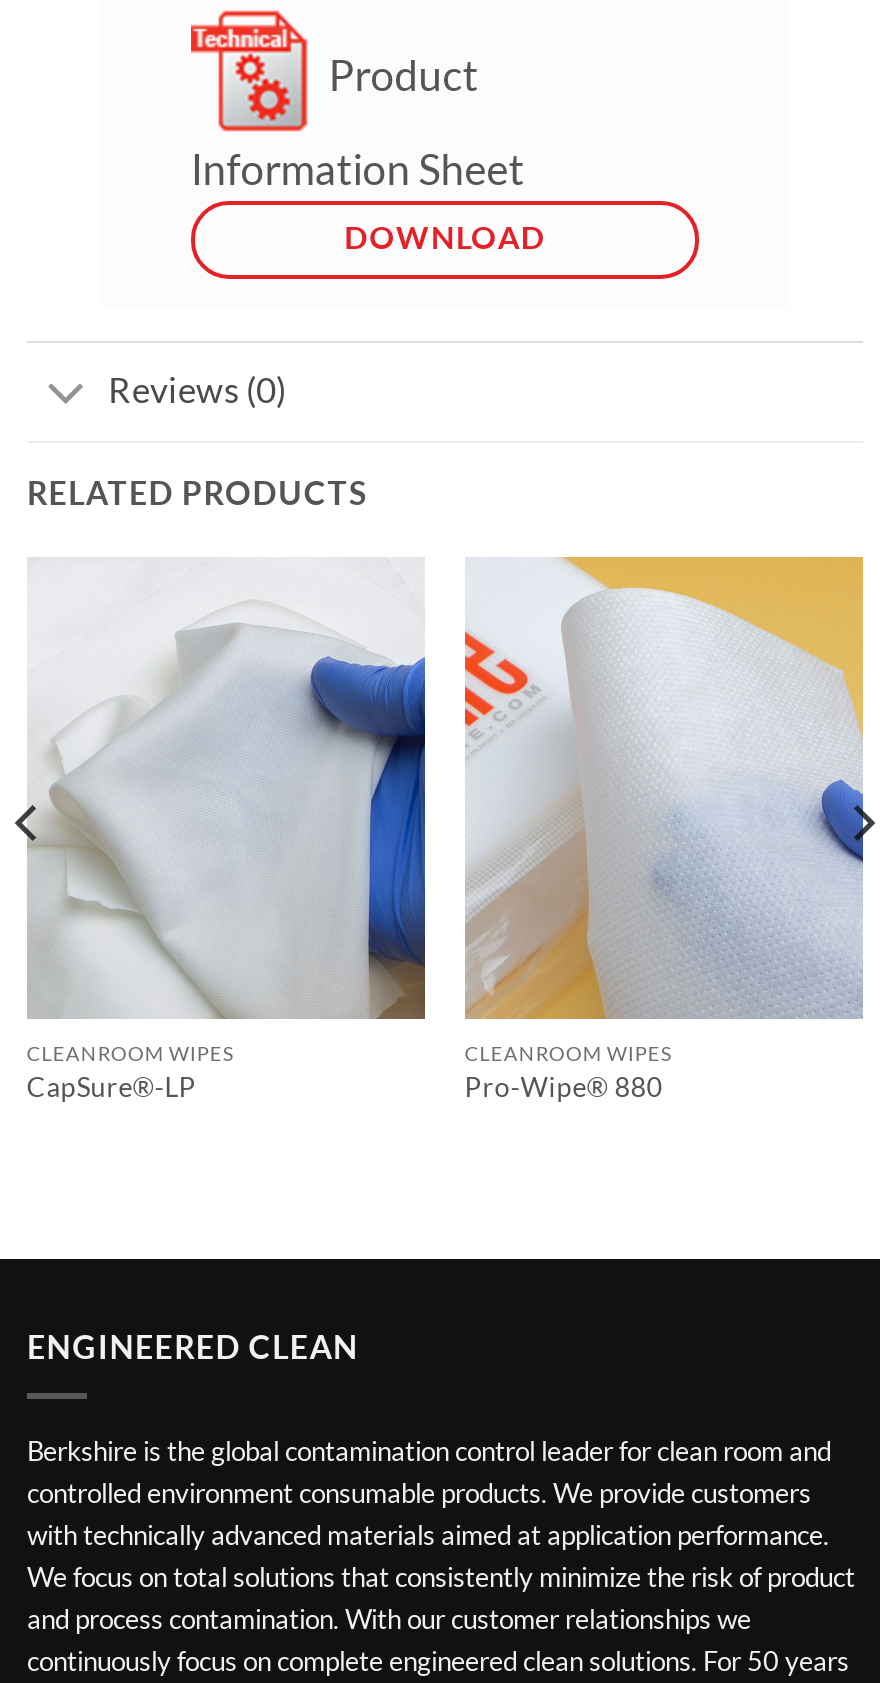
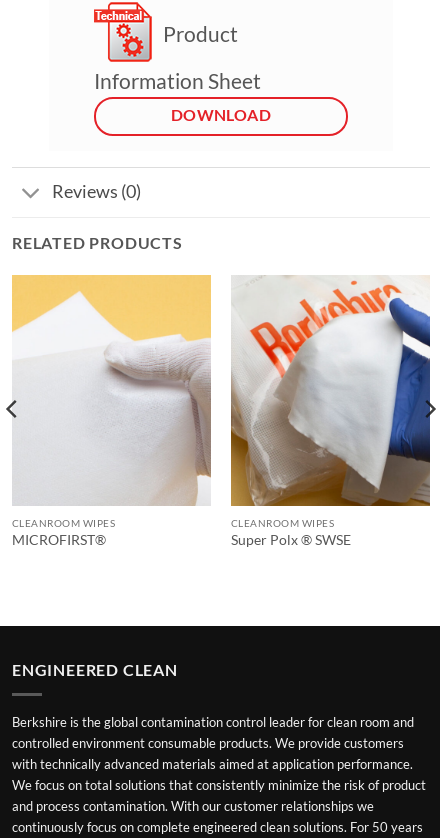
[27,557,427,1103] [image] | CapSure®-LP -> [11,274,212,548] [image] | MICROFIRST®
[463,555,865,1103] [image] | Pro-Wipe® 880 -> [230,275,431,548] [image] | Super Polx ® SWSE

